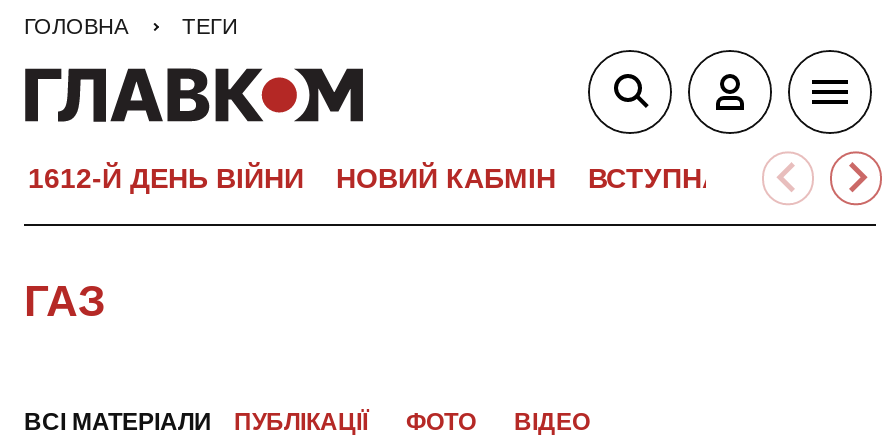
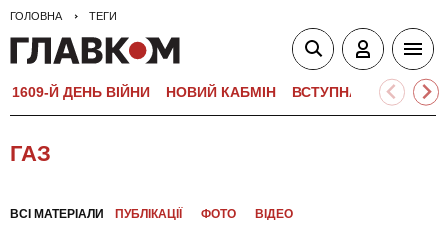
[28,162,304,194] 1612-Й ДЕНЬ ВІЙНИ -> [12,84,150,100] 1609-Й ДЕНЬ ВІЙНИ

